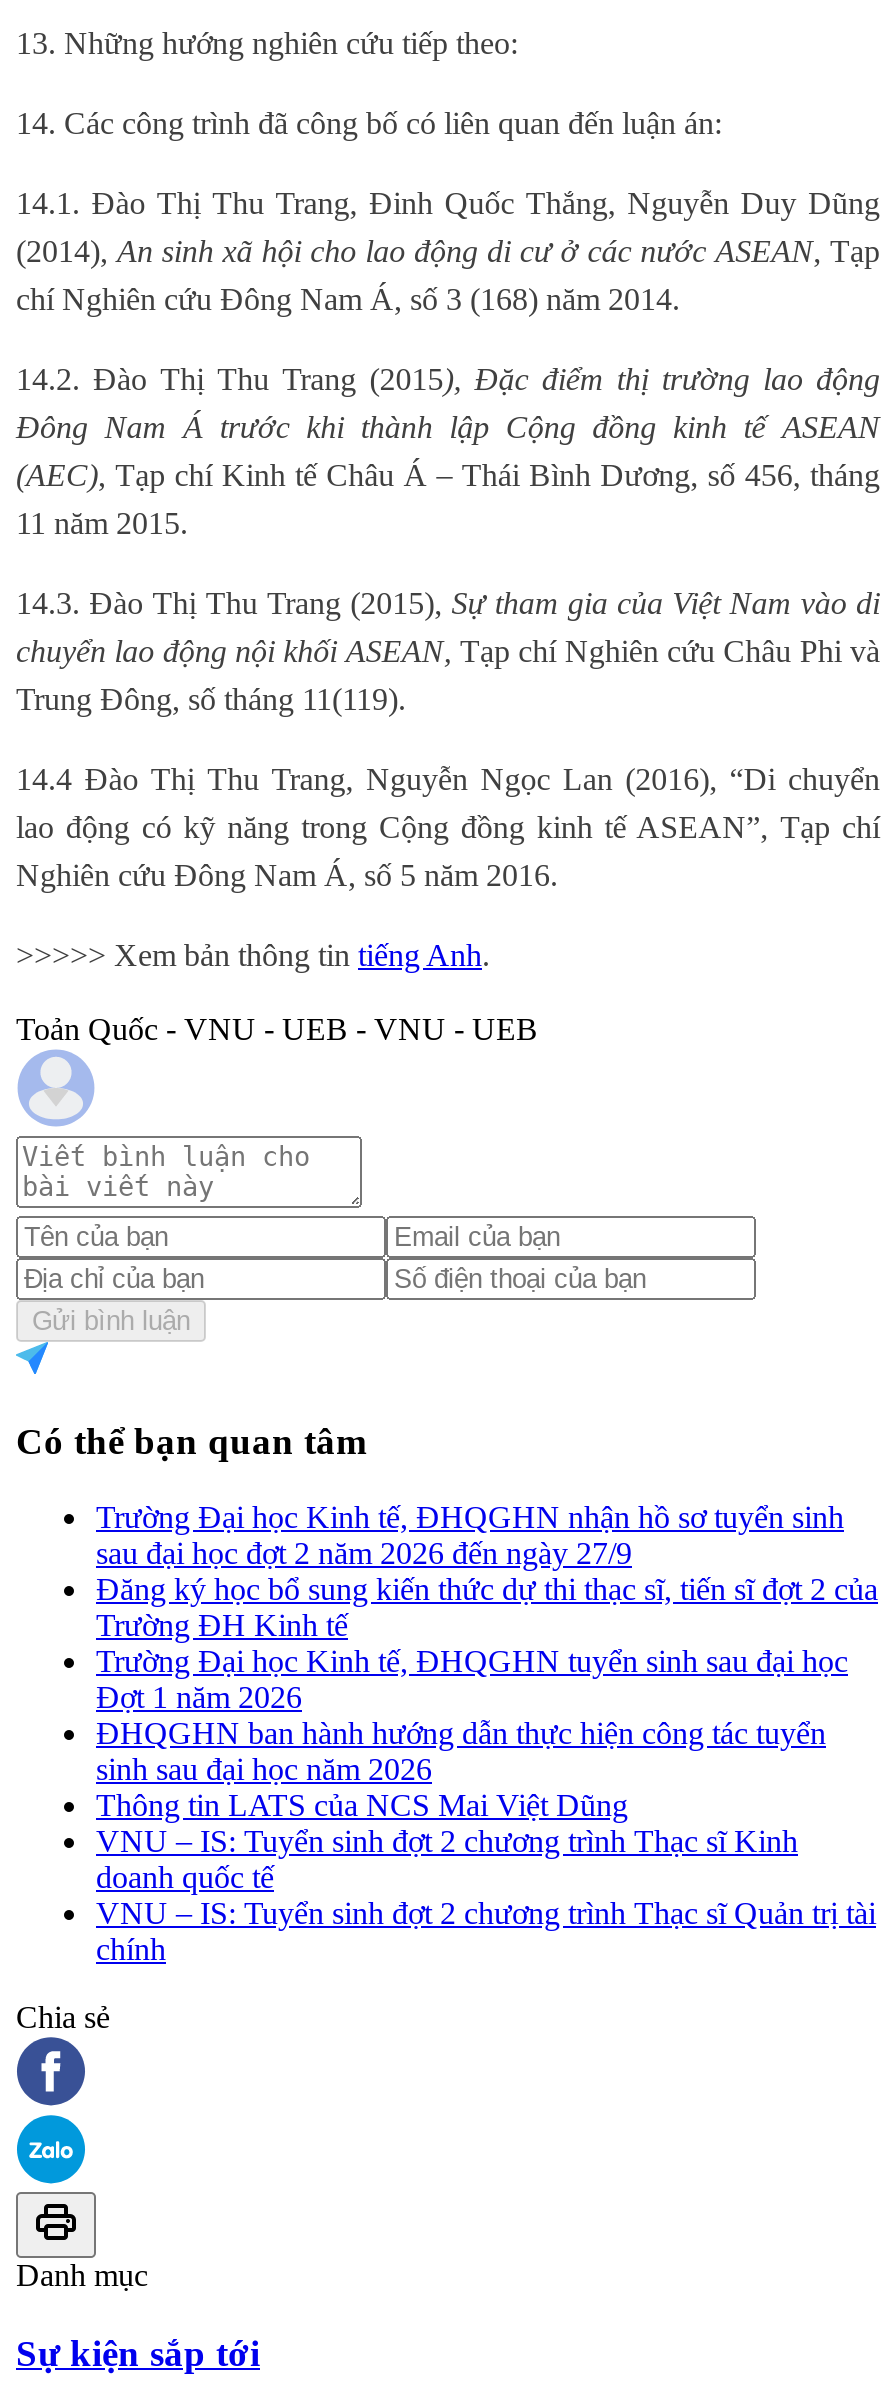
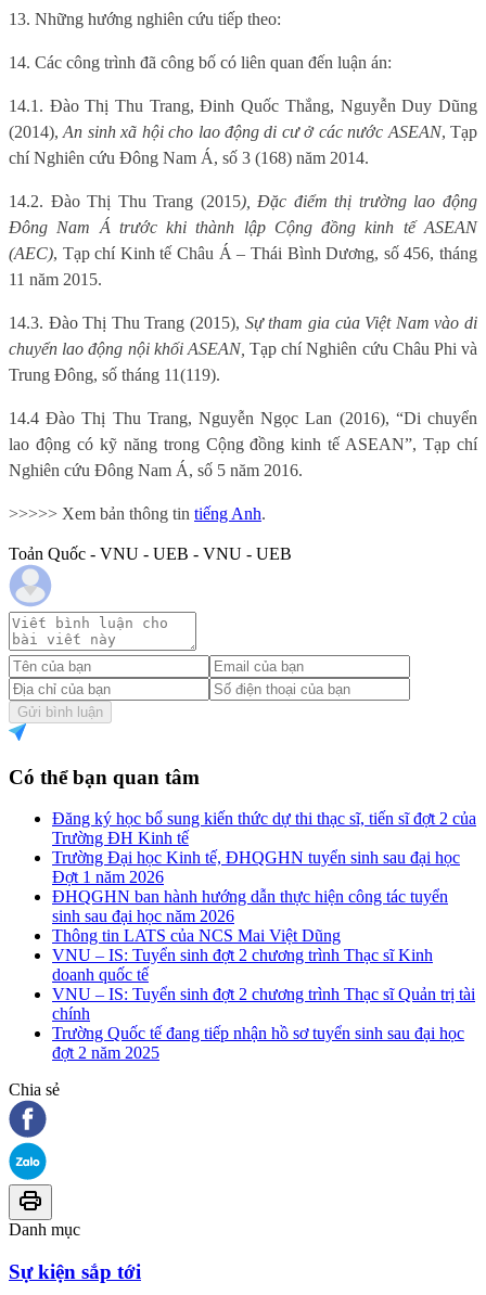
[96,1500,844,1570] Trường Đại học Kinh tế, ĐHQGHN nhận hồ sơ tuyển sinh | sau đại học đợt 2 năm 2026 đến ngày 27/9 -> none
moved [96,1572,878,1966] -> [52,809,476,1023]: Đăng ký học bổ sung kiến thức dự thi thạc sĩ, tiến sĩ đợt 2 của | Trường ĐH Kinh tế | Trường Đại học Kinh tế, ĐHQGHN tuyển sinh sau đại học | ... | VNU – IS: Tuyển sinh đợt 2 chương trình Thạc sĩ Quản trị tài | chính
none -> [52,1024,464,1062] Trường Quốc tế đang tiếp nhận hồ sơ tuyển sinh sau đại học | đợt 2 năm 2025

